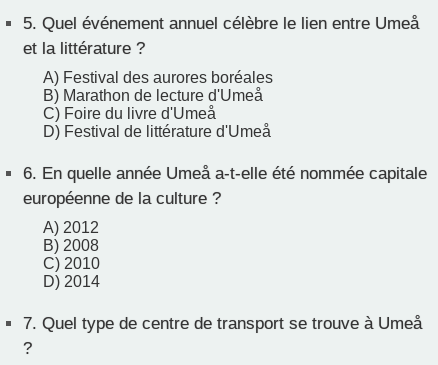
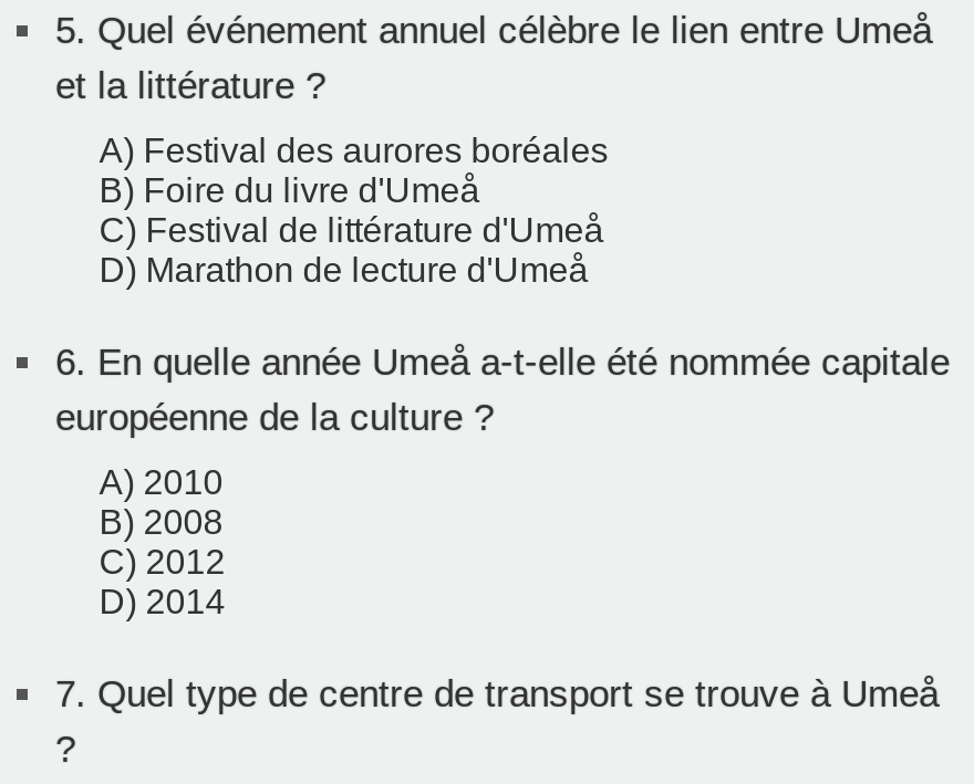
[43,87,263,104] B) Marathon de lecture d'Umeå -> [99,171,480,209] B) Foire du livre d'Umeå
[43,105,216,122] C) Foire du livre d'Umeå -> [99,211,604,249] C) Festival de littérature d'Umeå
[43,123,271,140] D) Festival de littérature d'Umeå -> [99,251,588,288] D) Marathon de lecture d'Umeå
[43,219,99,236] A) 2012 -> [99,464,223,501] A) 2010
[43,255,100,272] C) 2010 -> [99,543,225,581] C) 2012

